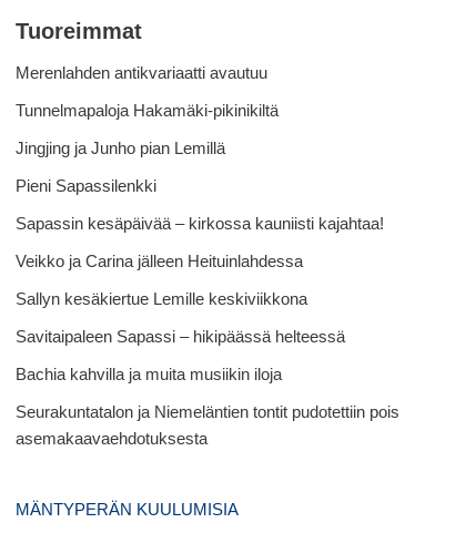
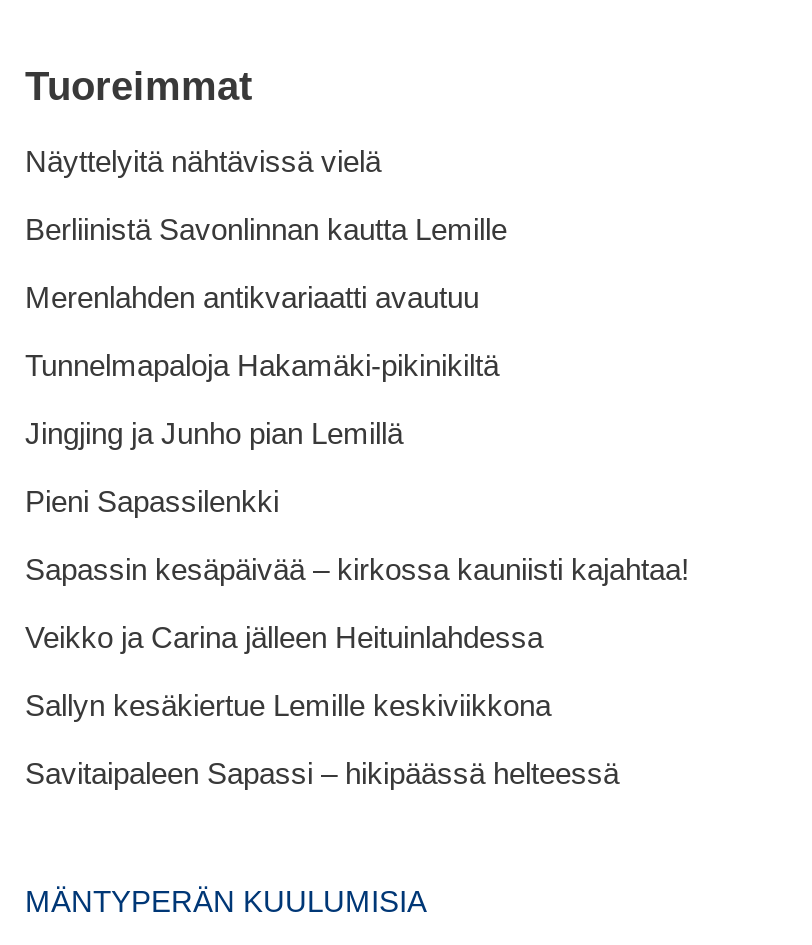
none -> [25,144,507,246] Näyttelyitä nähtävissä vielä | Berliinistä Savonlinnan kautta Lemille
moved [16,63,384,346] -> [25,280,689,790]: Merenlahden antikvariaatti avautuu | Tunnelmapaloja Hakamäki-pikinikiltä | Jingjing ja Junho pian Lemillä | Pieni Sapassilenkki | Sapassin kesäpäivää – kirkossa kauniisti kajahtaa! | Veikko ja Carina jälleen Heituinlahdessa | Sallyn kesäkiertue Lemille keskiviikkona | Savitaipaleen Sapassi – hikipäässä helteessä
[16,365,399,448] Bachia kahvilla ja muita musiikin iloja | Seurakuntatalon ja Niemeläntien tontit pudotettiin pois | asemakaavaehdotuksesta -> none

